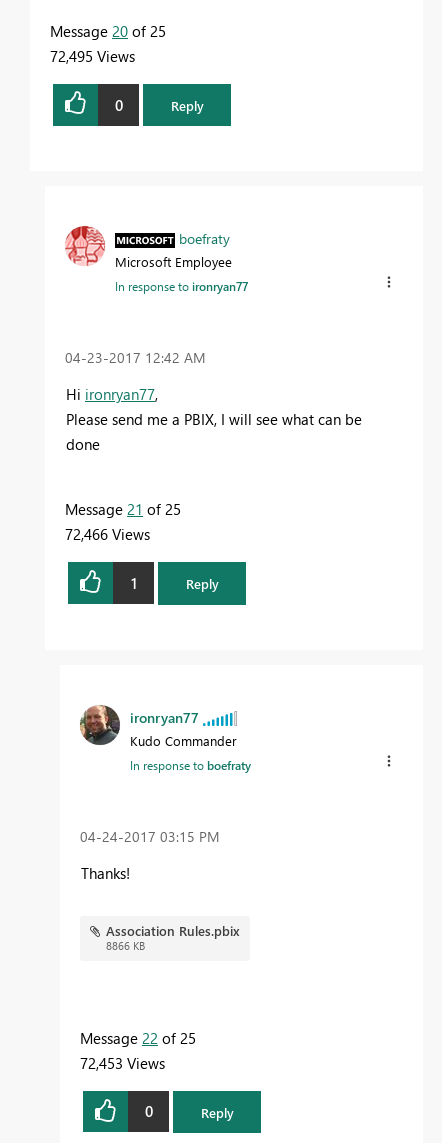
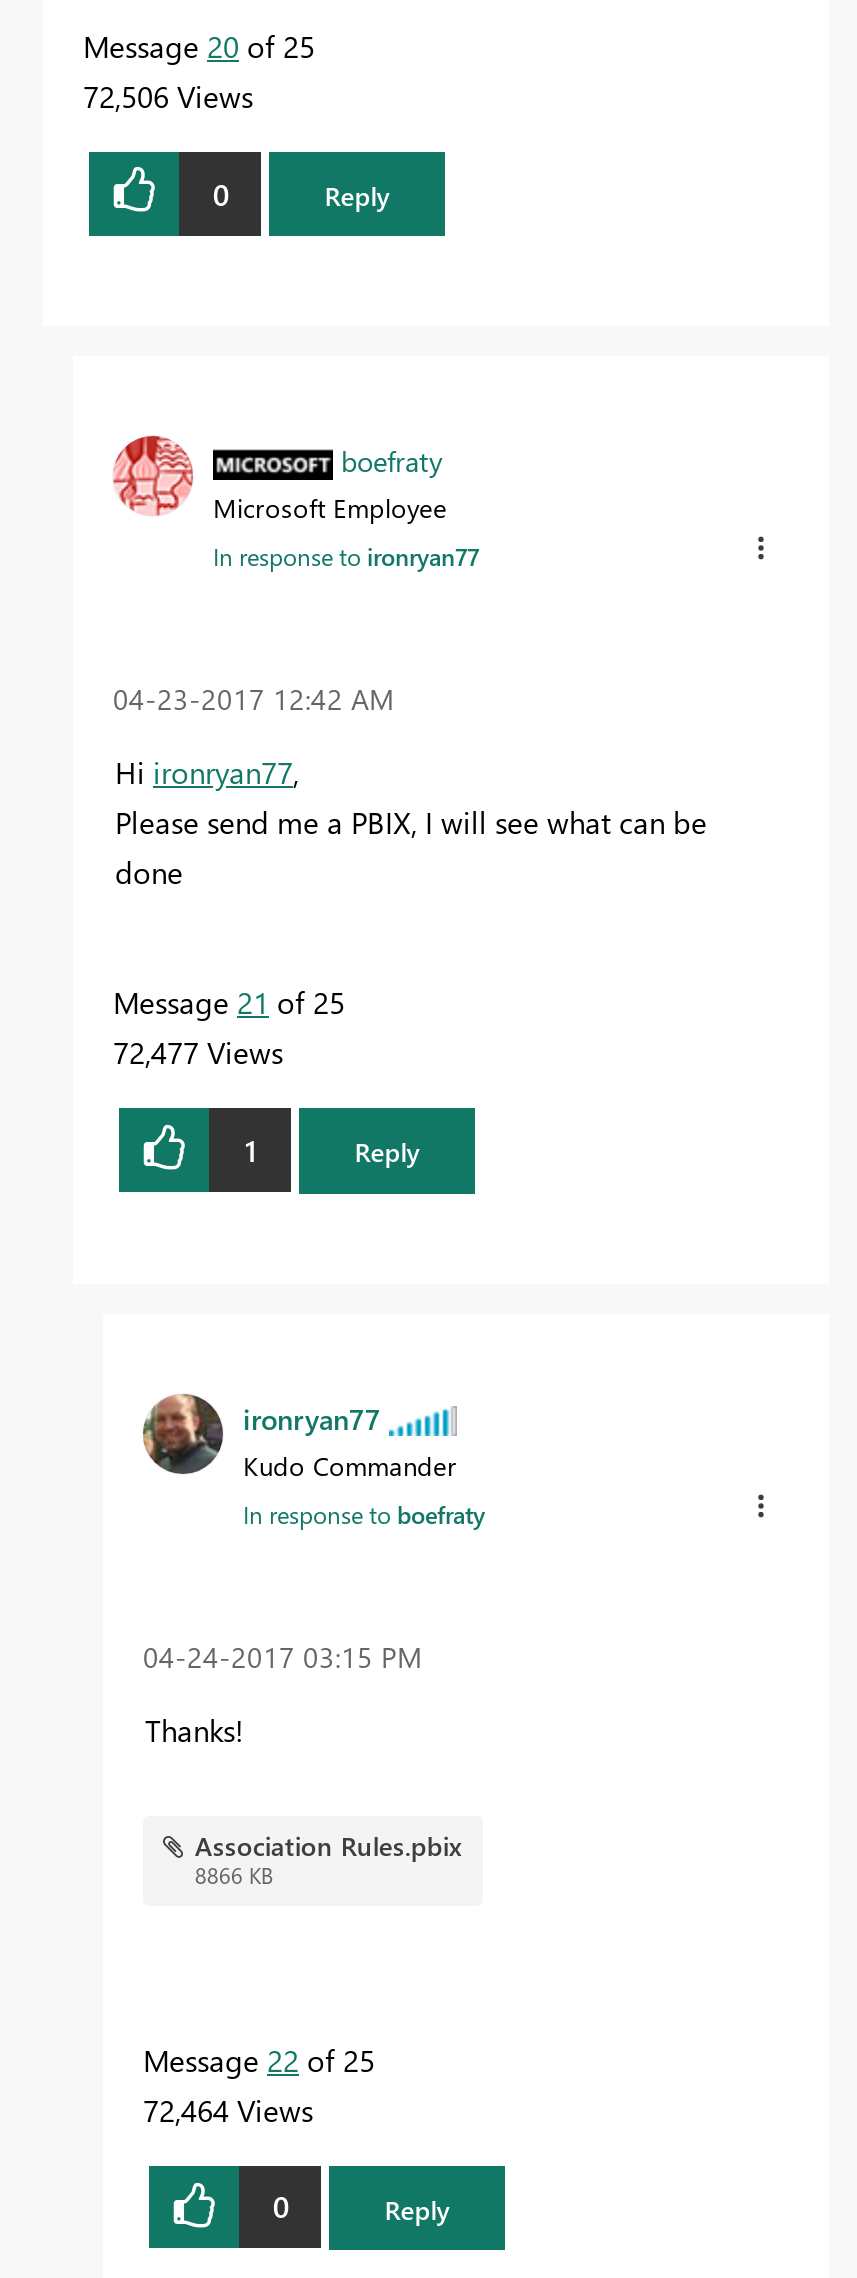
[50,46,135,66] 72,495 Views -> [83,76,253,116] 72,506 Views
[65,524,150,544] 72,466 Views -> [113,1033,283,1073] 72,477 Views
[80,1053,165,1073] 72,453 Views -> [143,2090,313,2130] 72,464 Views

